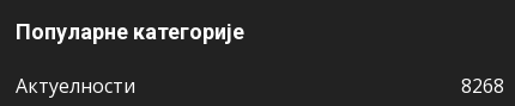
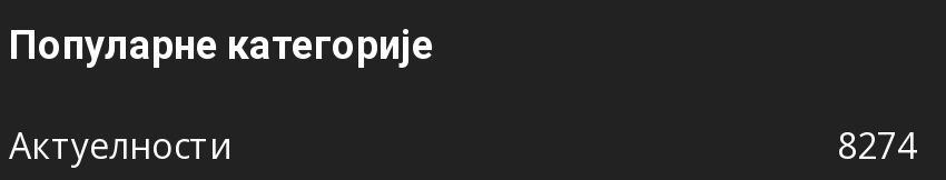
[461,73,504,99] 8268 -> [837,121,917,170] 8274

